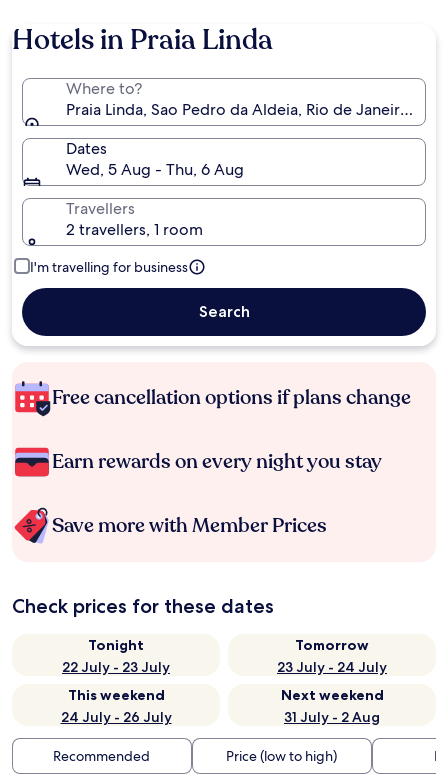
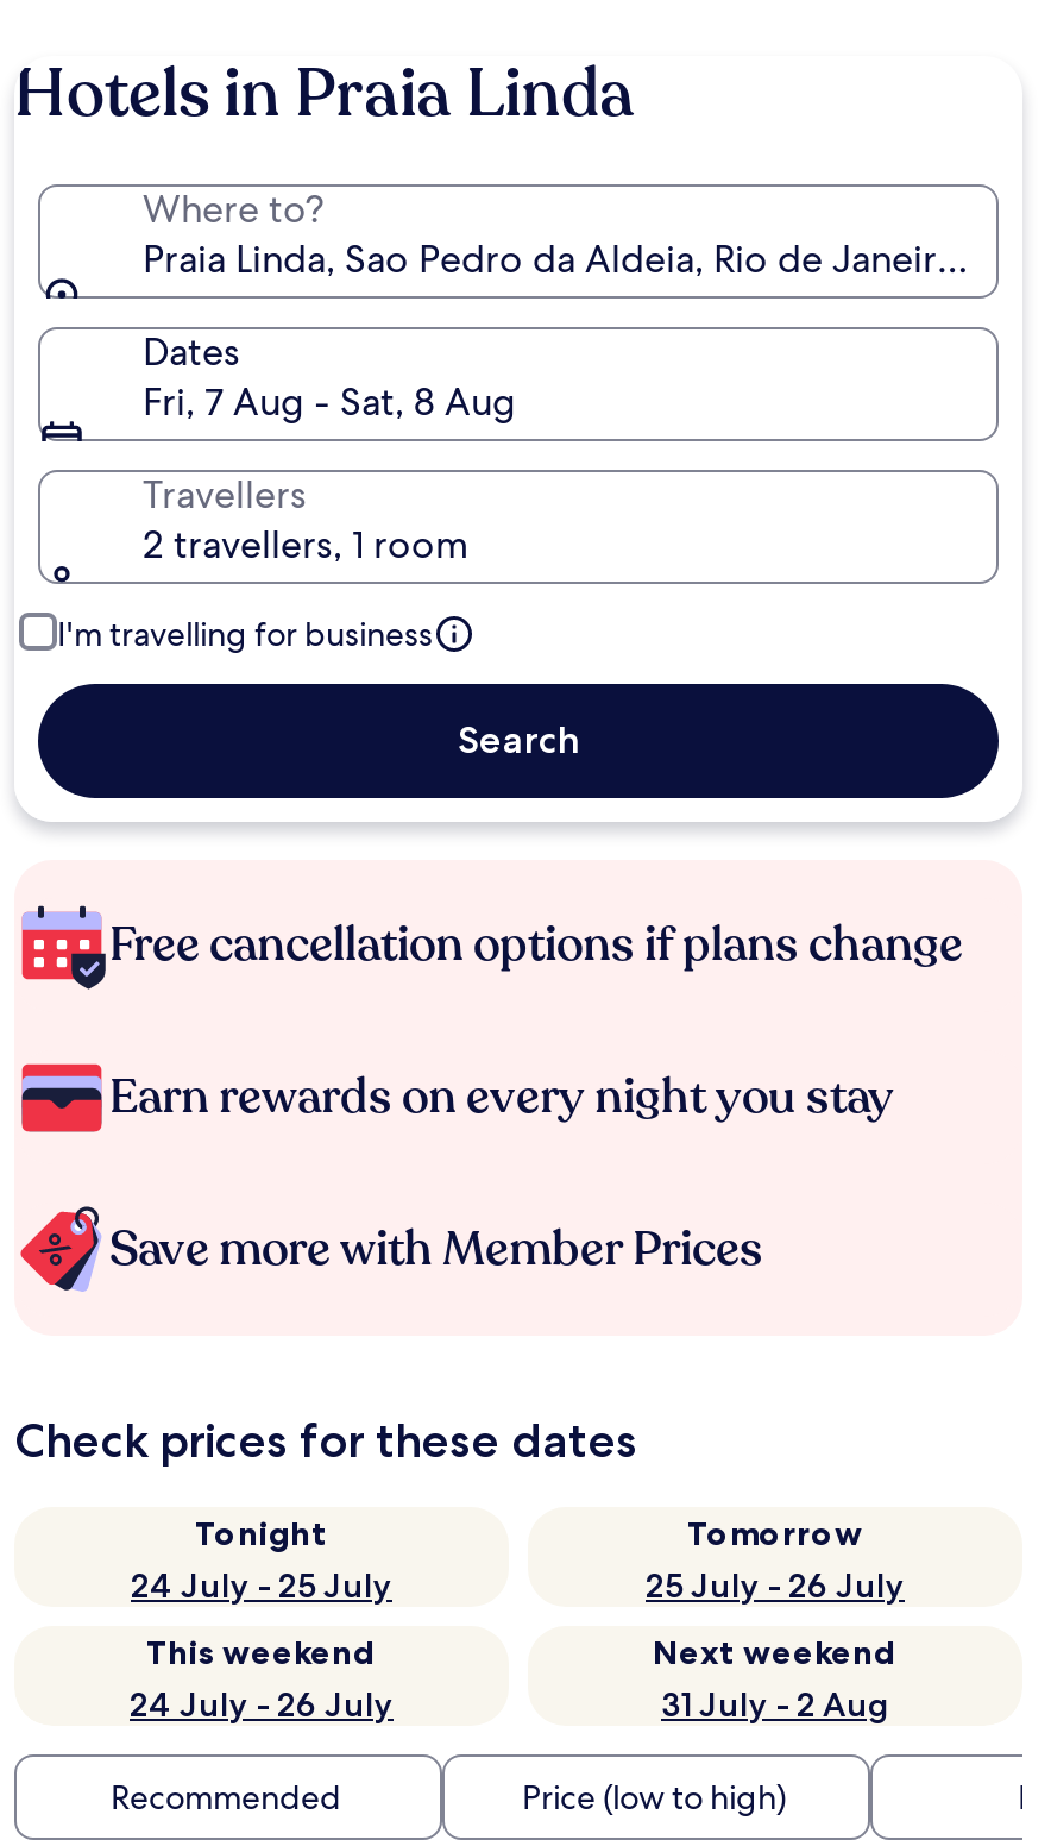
[66,159,244,180] Wed, 5 Aug - Thu, 6 Aug -> [143,377,516,427] Fri, 7 Aug - Sat, 8 Aug
[62,658,170,676] 22 July - 23 July -> [131,1564,392,1607] 24 July - 25 July
[277,658,387,676] 23 July - 24 July -> [646,1564,905,1607] 25 July - 26 July

